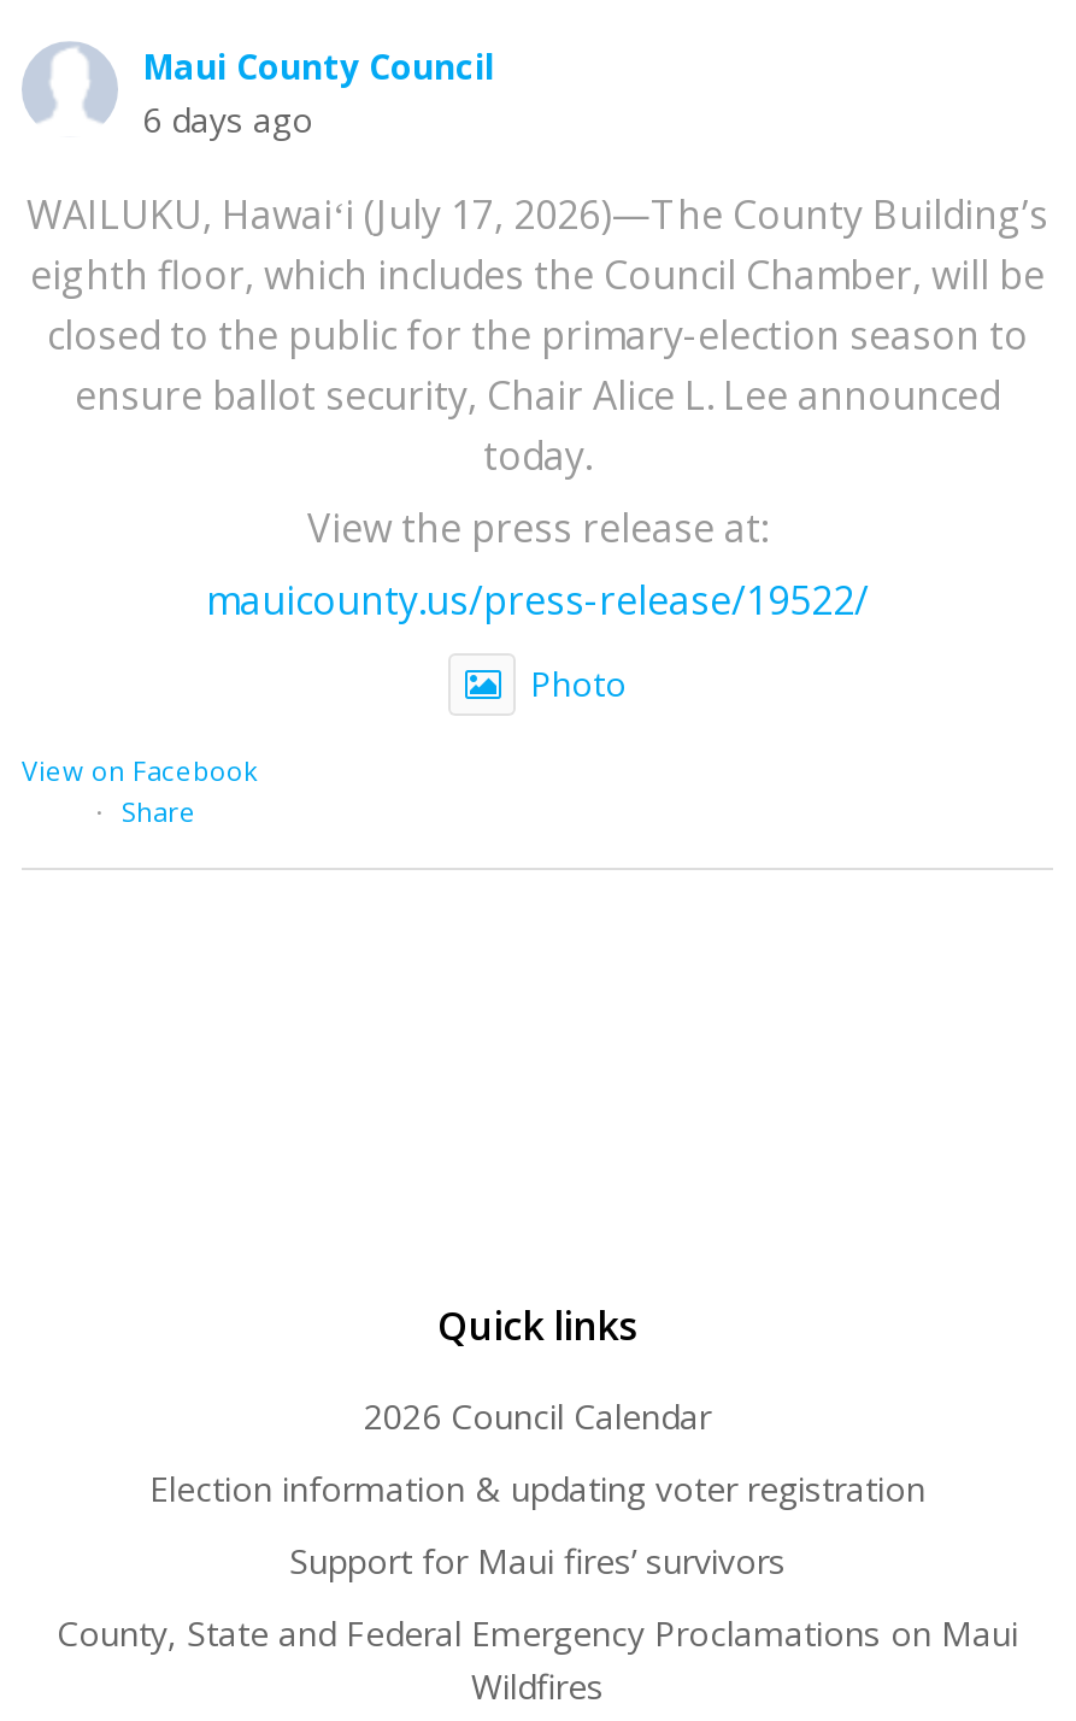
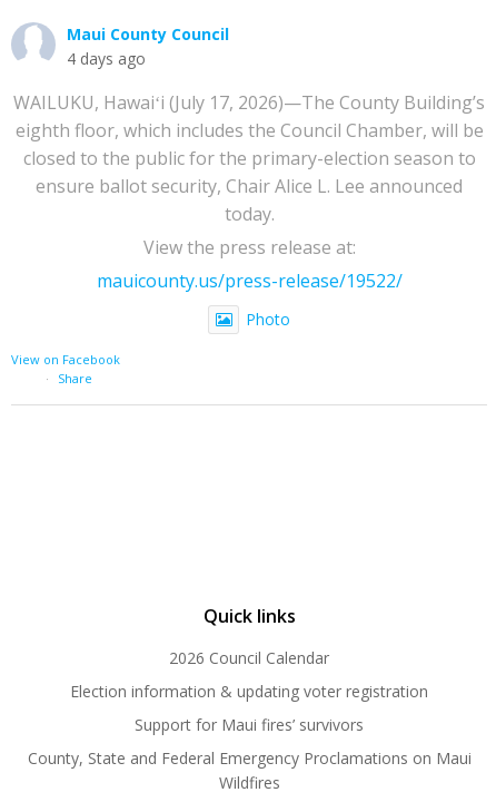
[142,96,313,141] 6 days ago -> [67,48,146,69] 4 days ago

